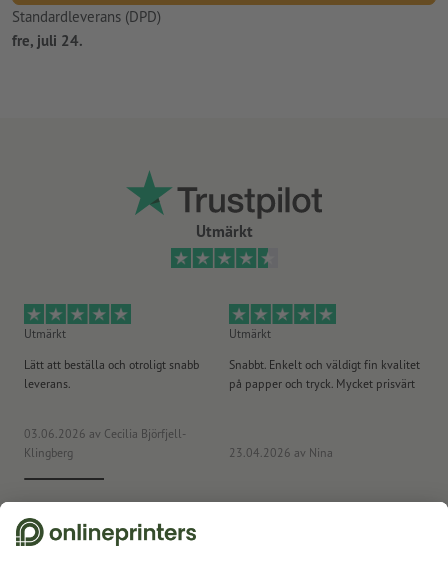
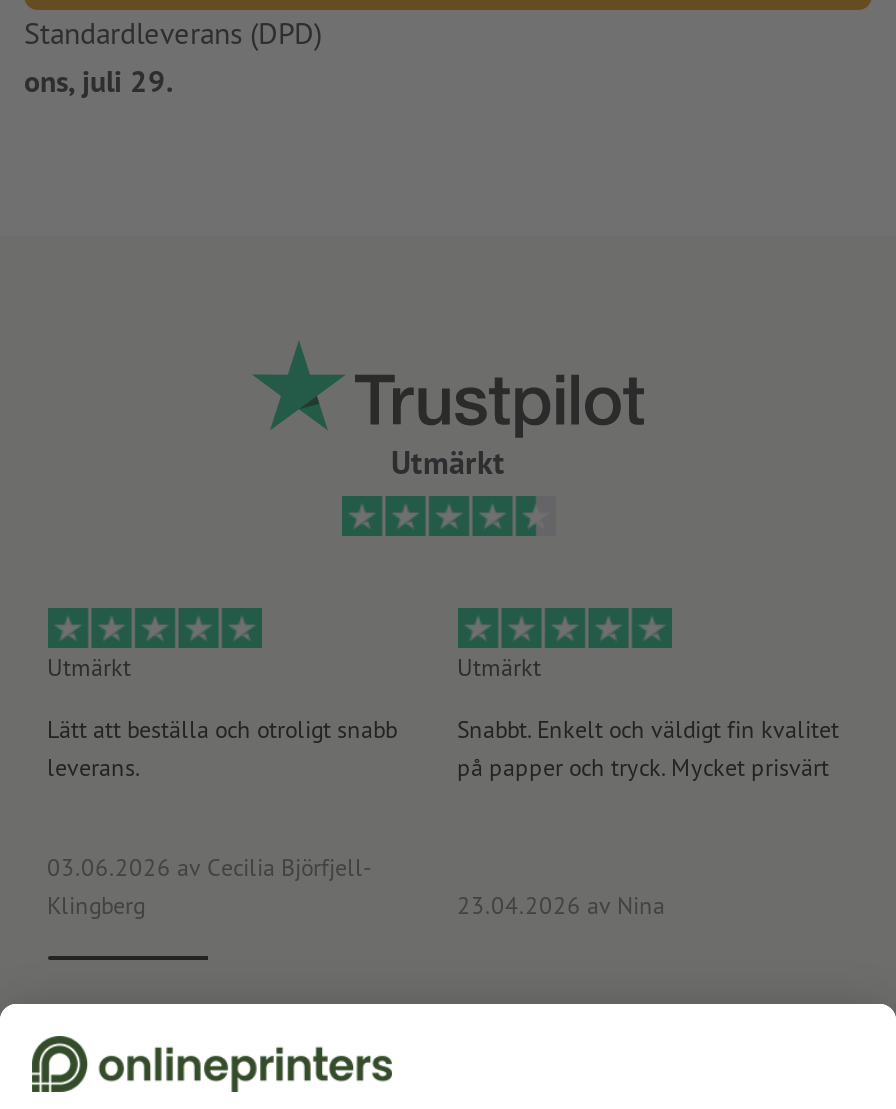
[12,31,83,50] fre, juli 24. -> [24,63,174,101] ons, juli 29.

